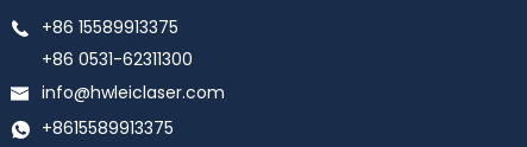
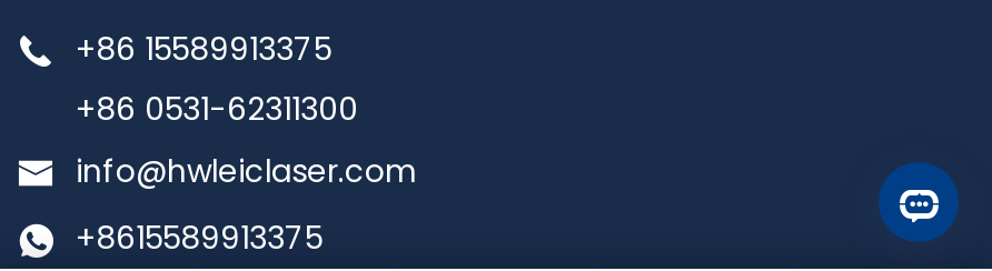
none -> [879,162,959,242] [image]

